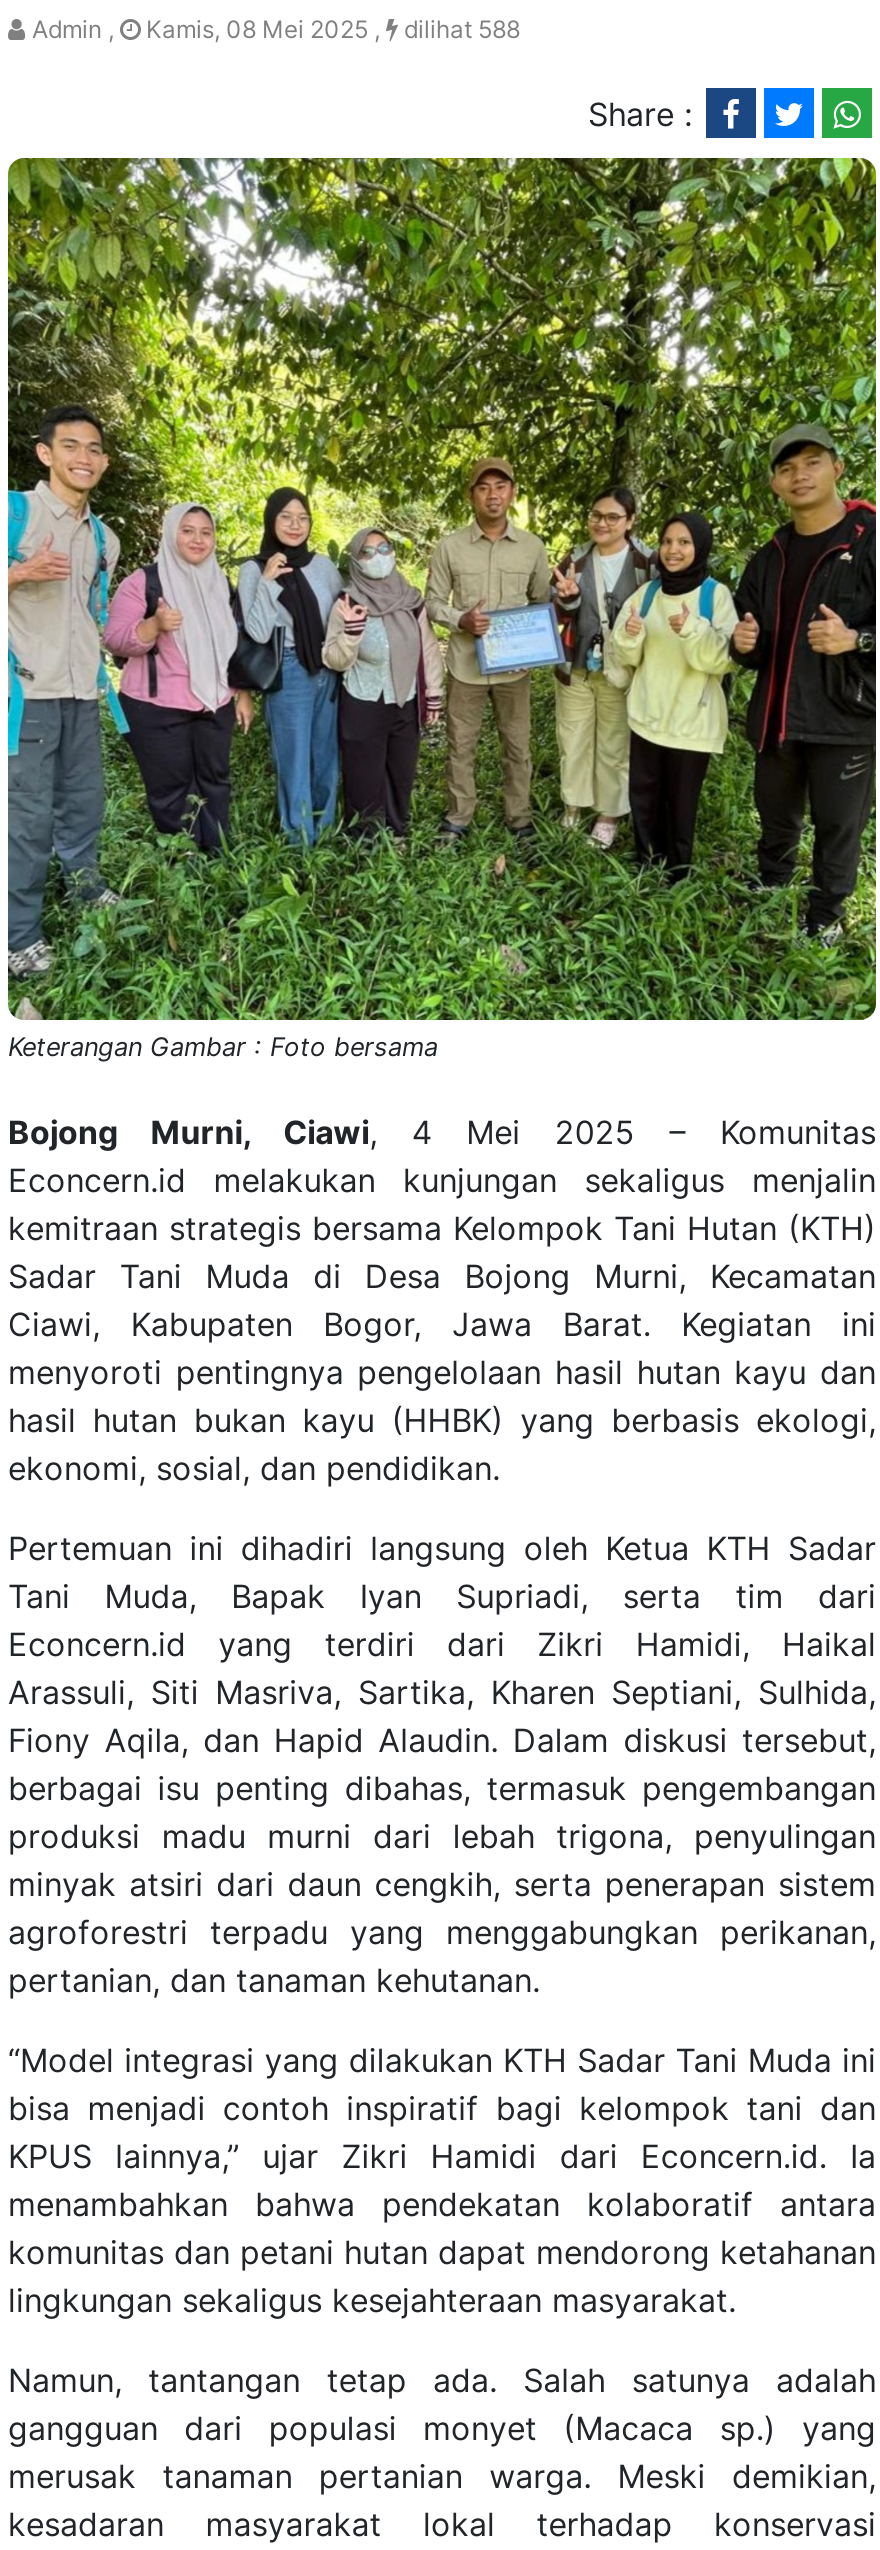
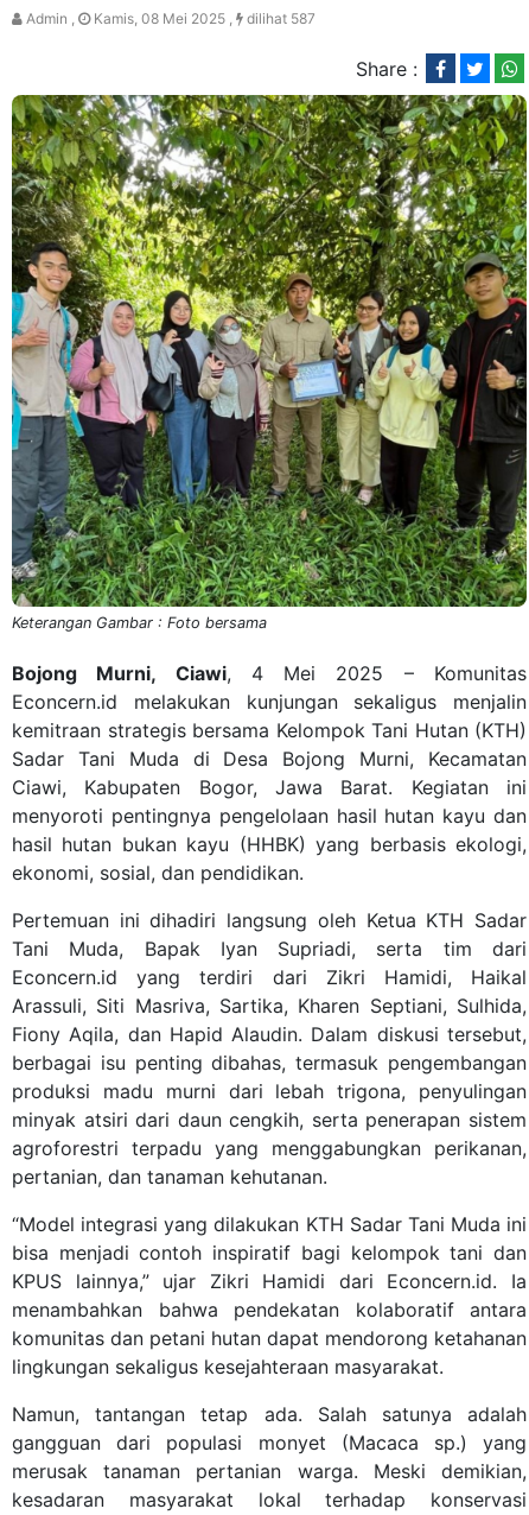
[140,14,520,44] Kamis, 08 Mei 2025 , dilihat 588 -> [90,9,316,27] Kamis, 08 Mei 2025 , dilihat 587

